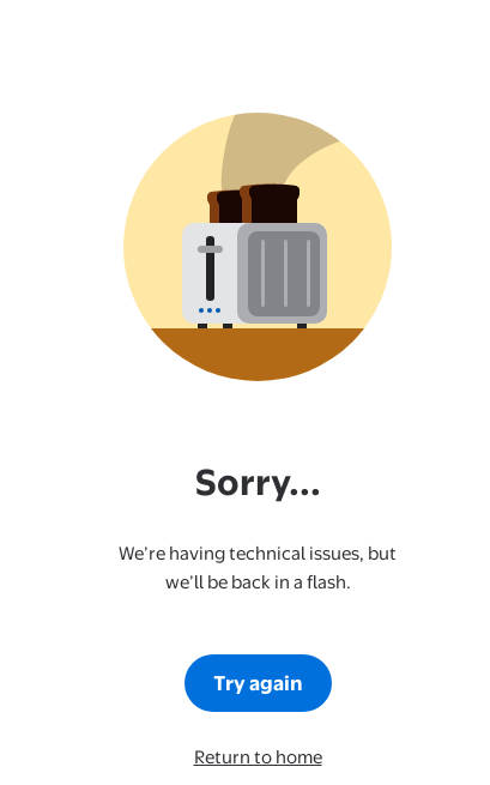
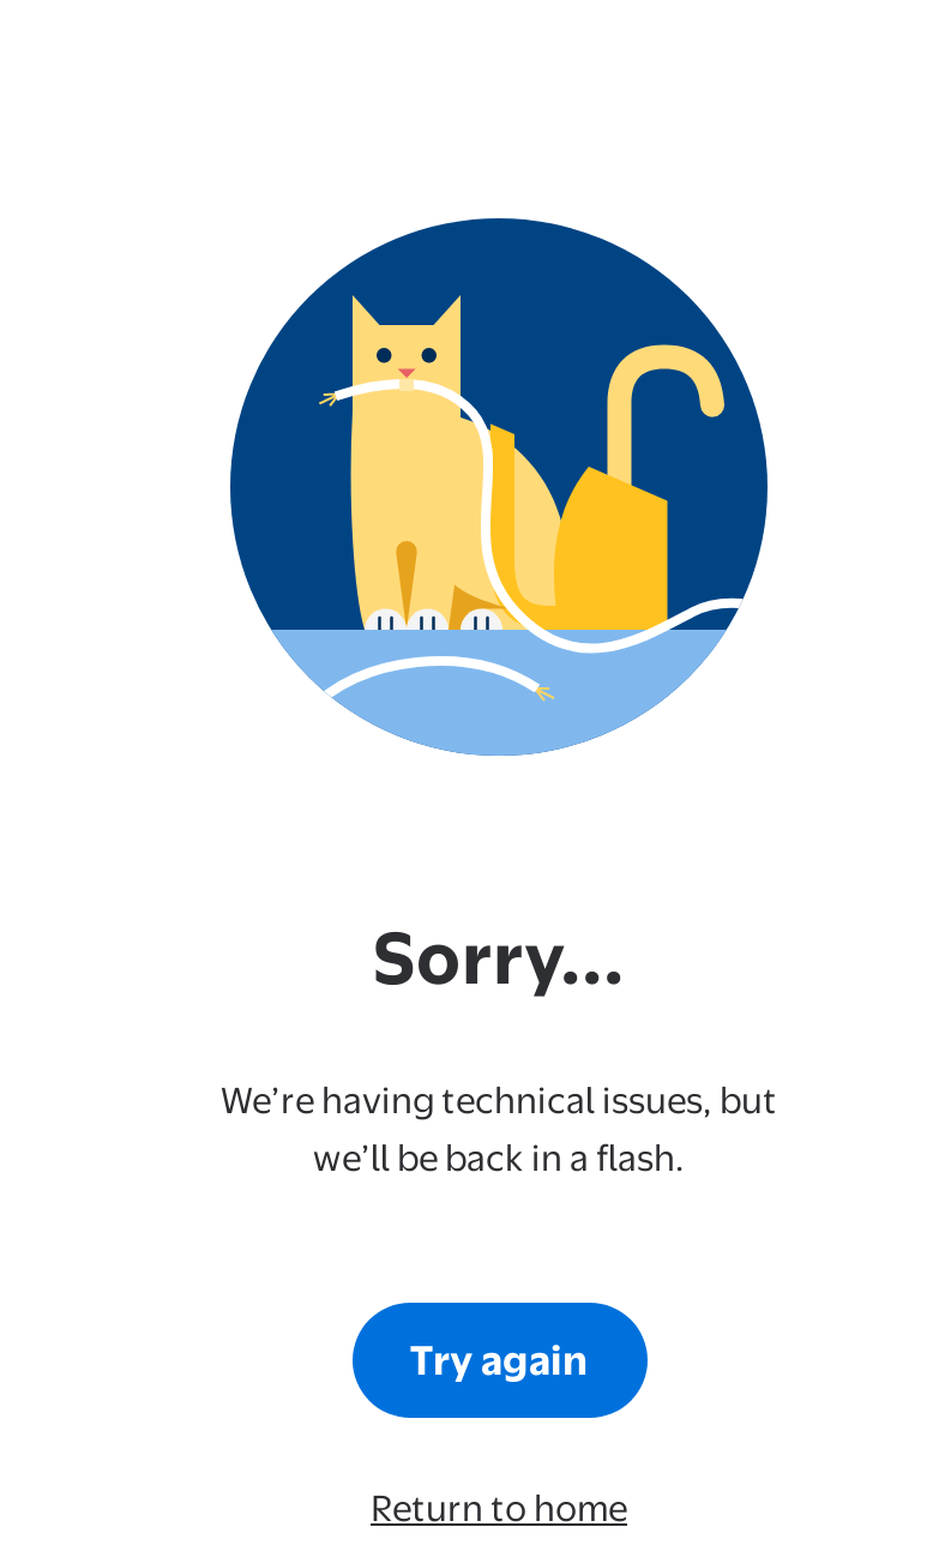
[123,113,392,382] [image] -> [228,216,770,758] [image]

